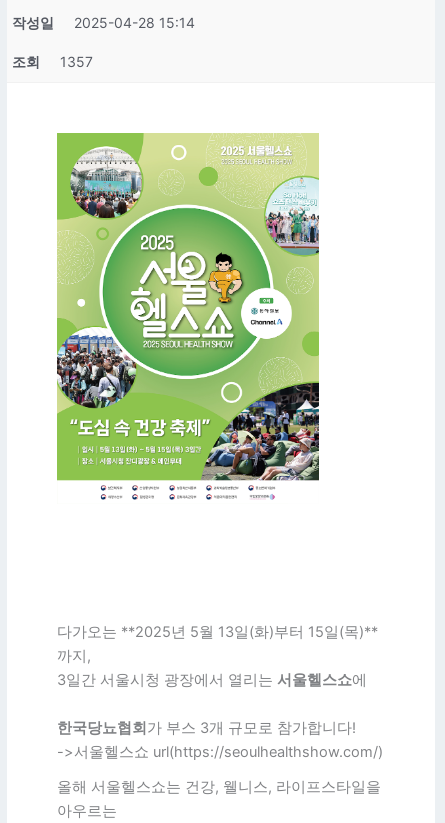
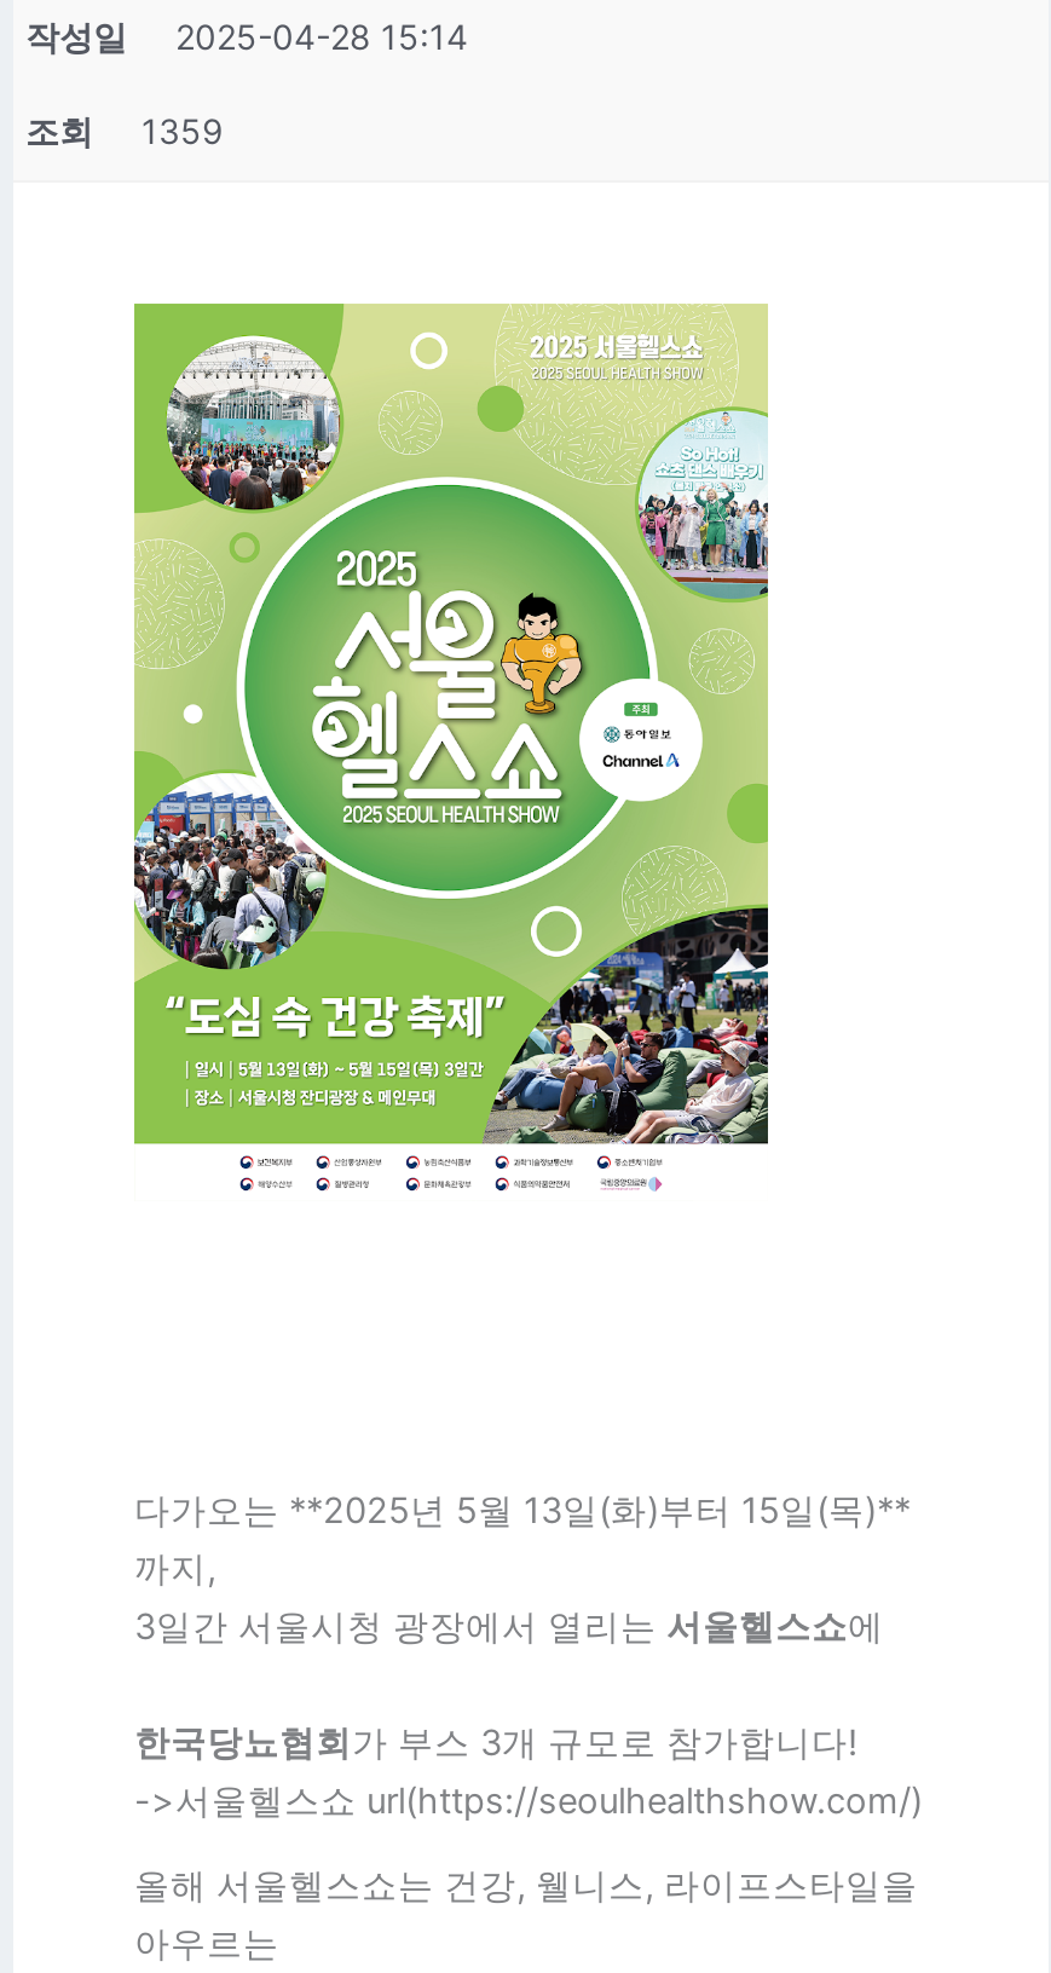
[12,53,93,70] 조회 1357 -> [25,110,224,151] 조회 1359

